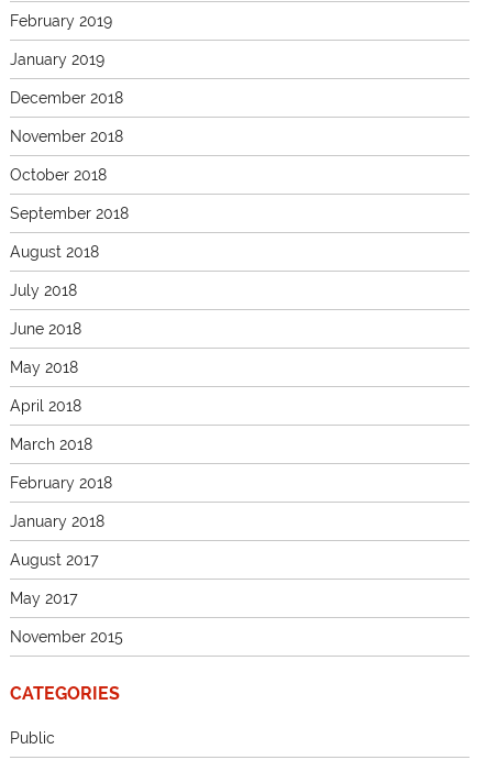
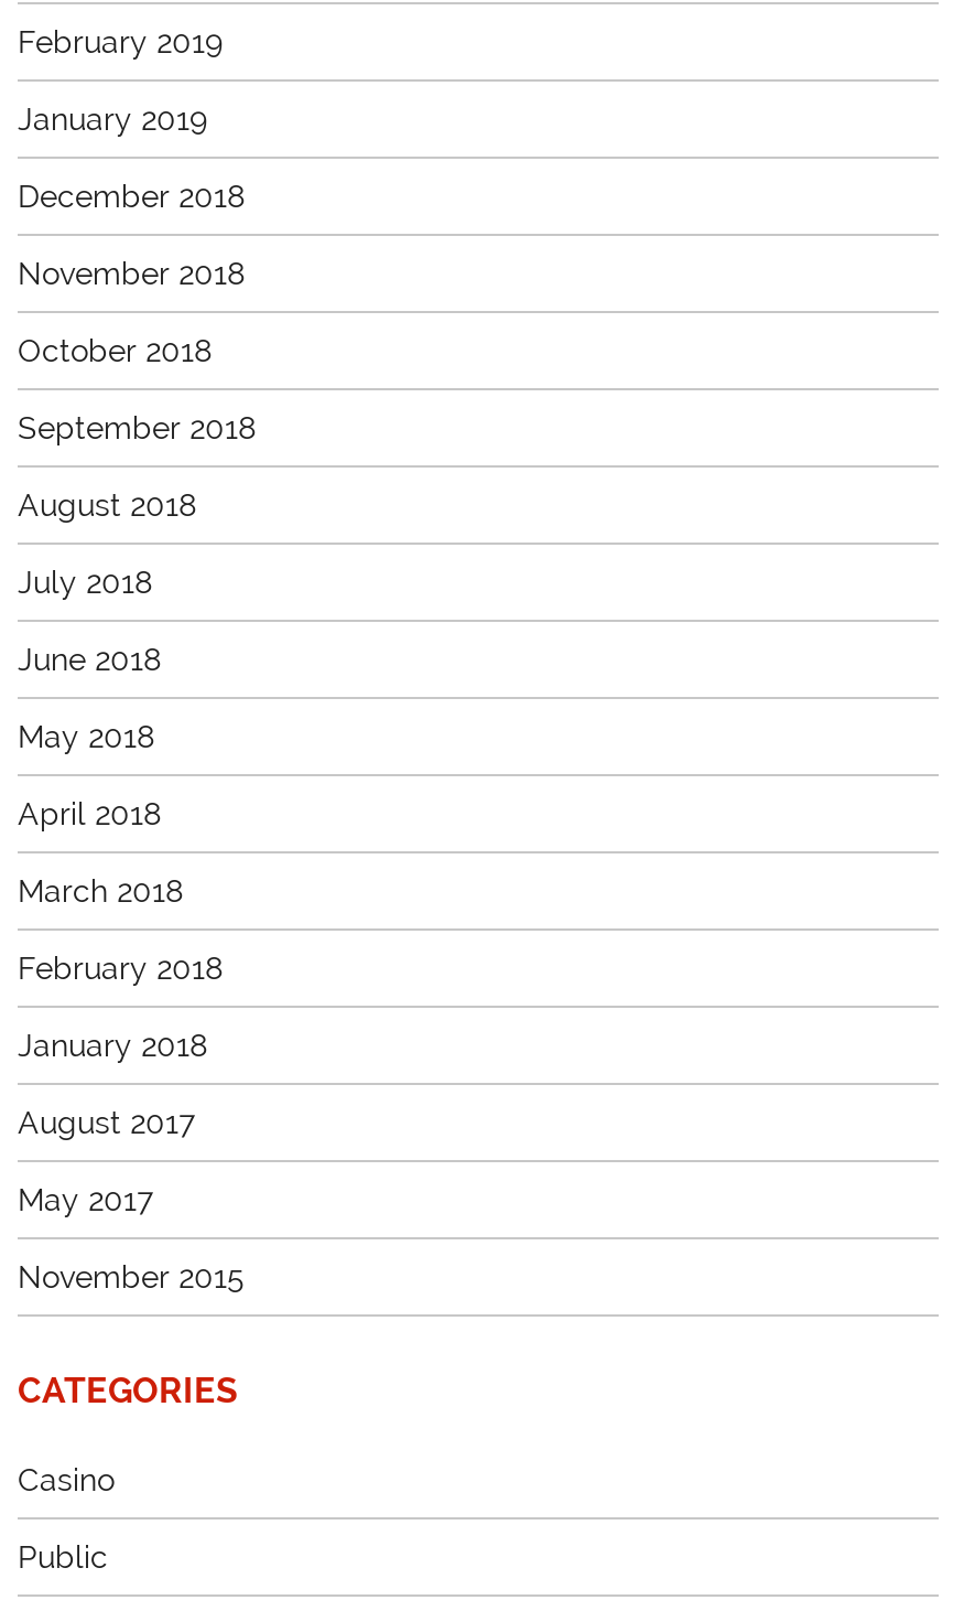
none -> [18,1462,115,1497] Casino

